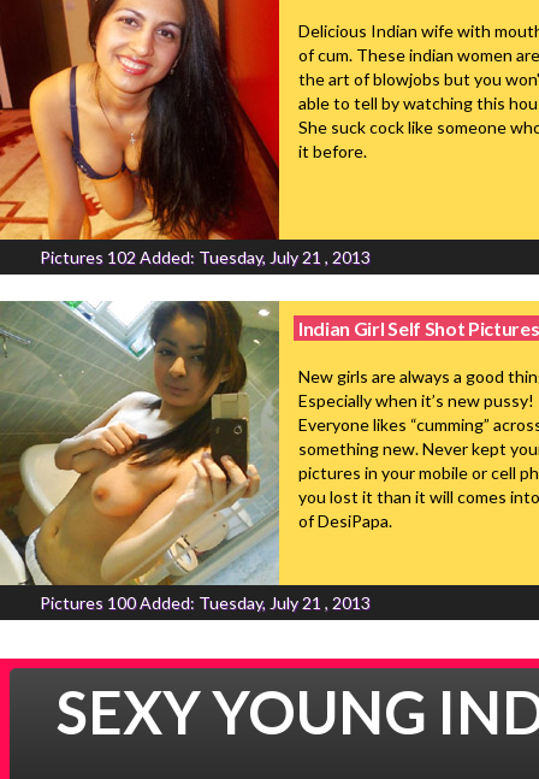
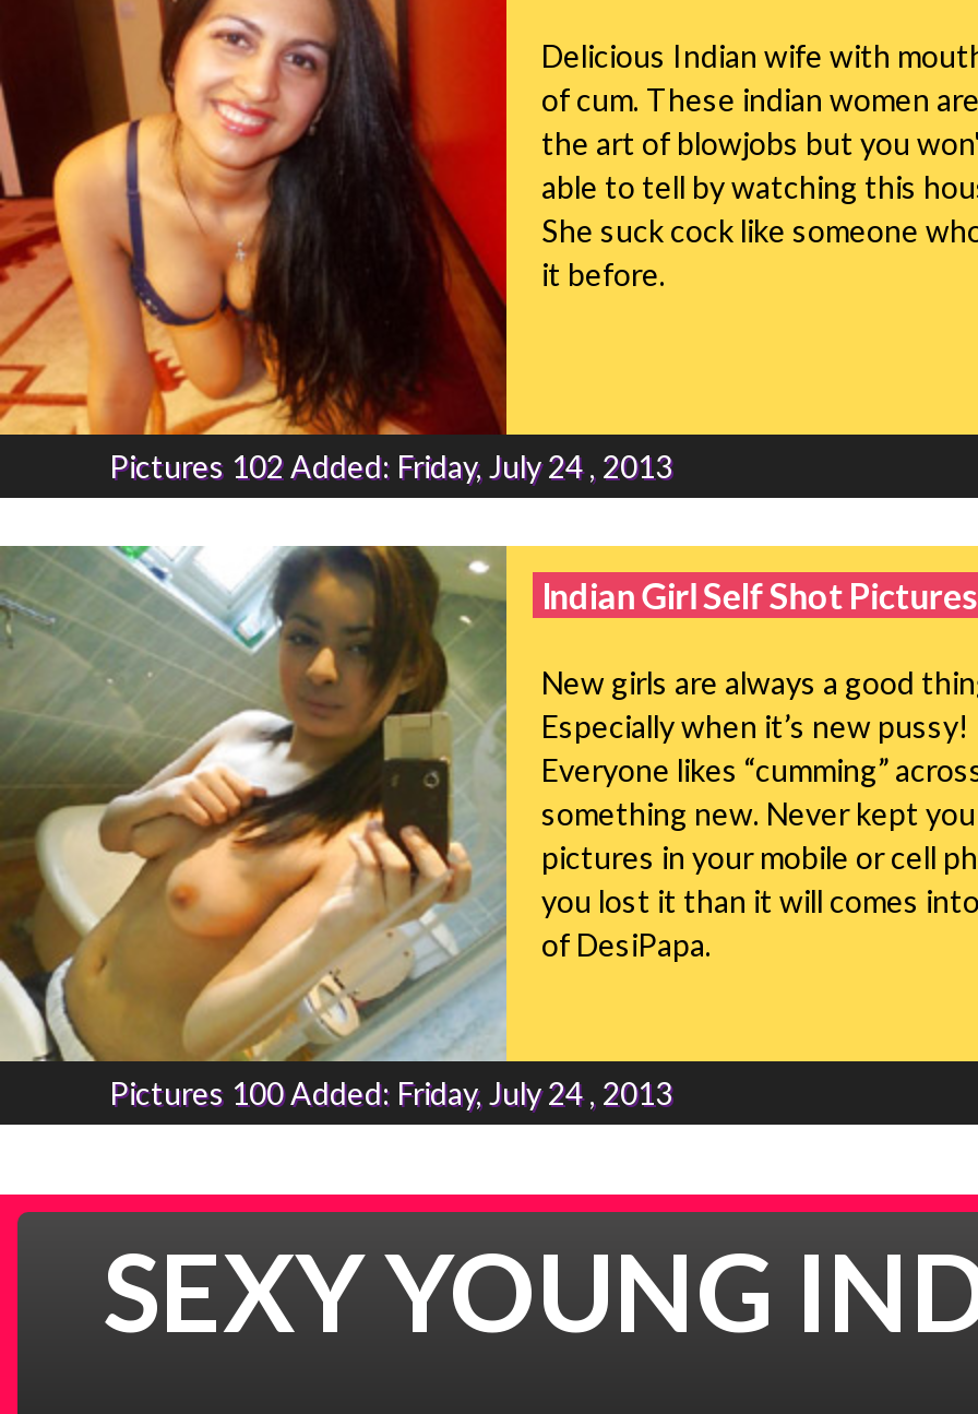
[40,247,371,267] Pictures 102 Added: Tuesday, July 21 , 2013 -> [109,448,672,485] Pictures 102 Added: Friday, July 24 , 2013
[40,592,371,613] Pictures 100 Added: Tuesday, July 21 , 2013 -> [109,1074,672,1112] Pictures 100 Added: Friday, July 24 , 2013

